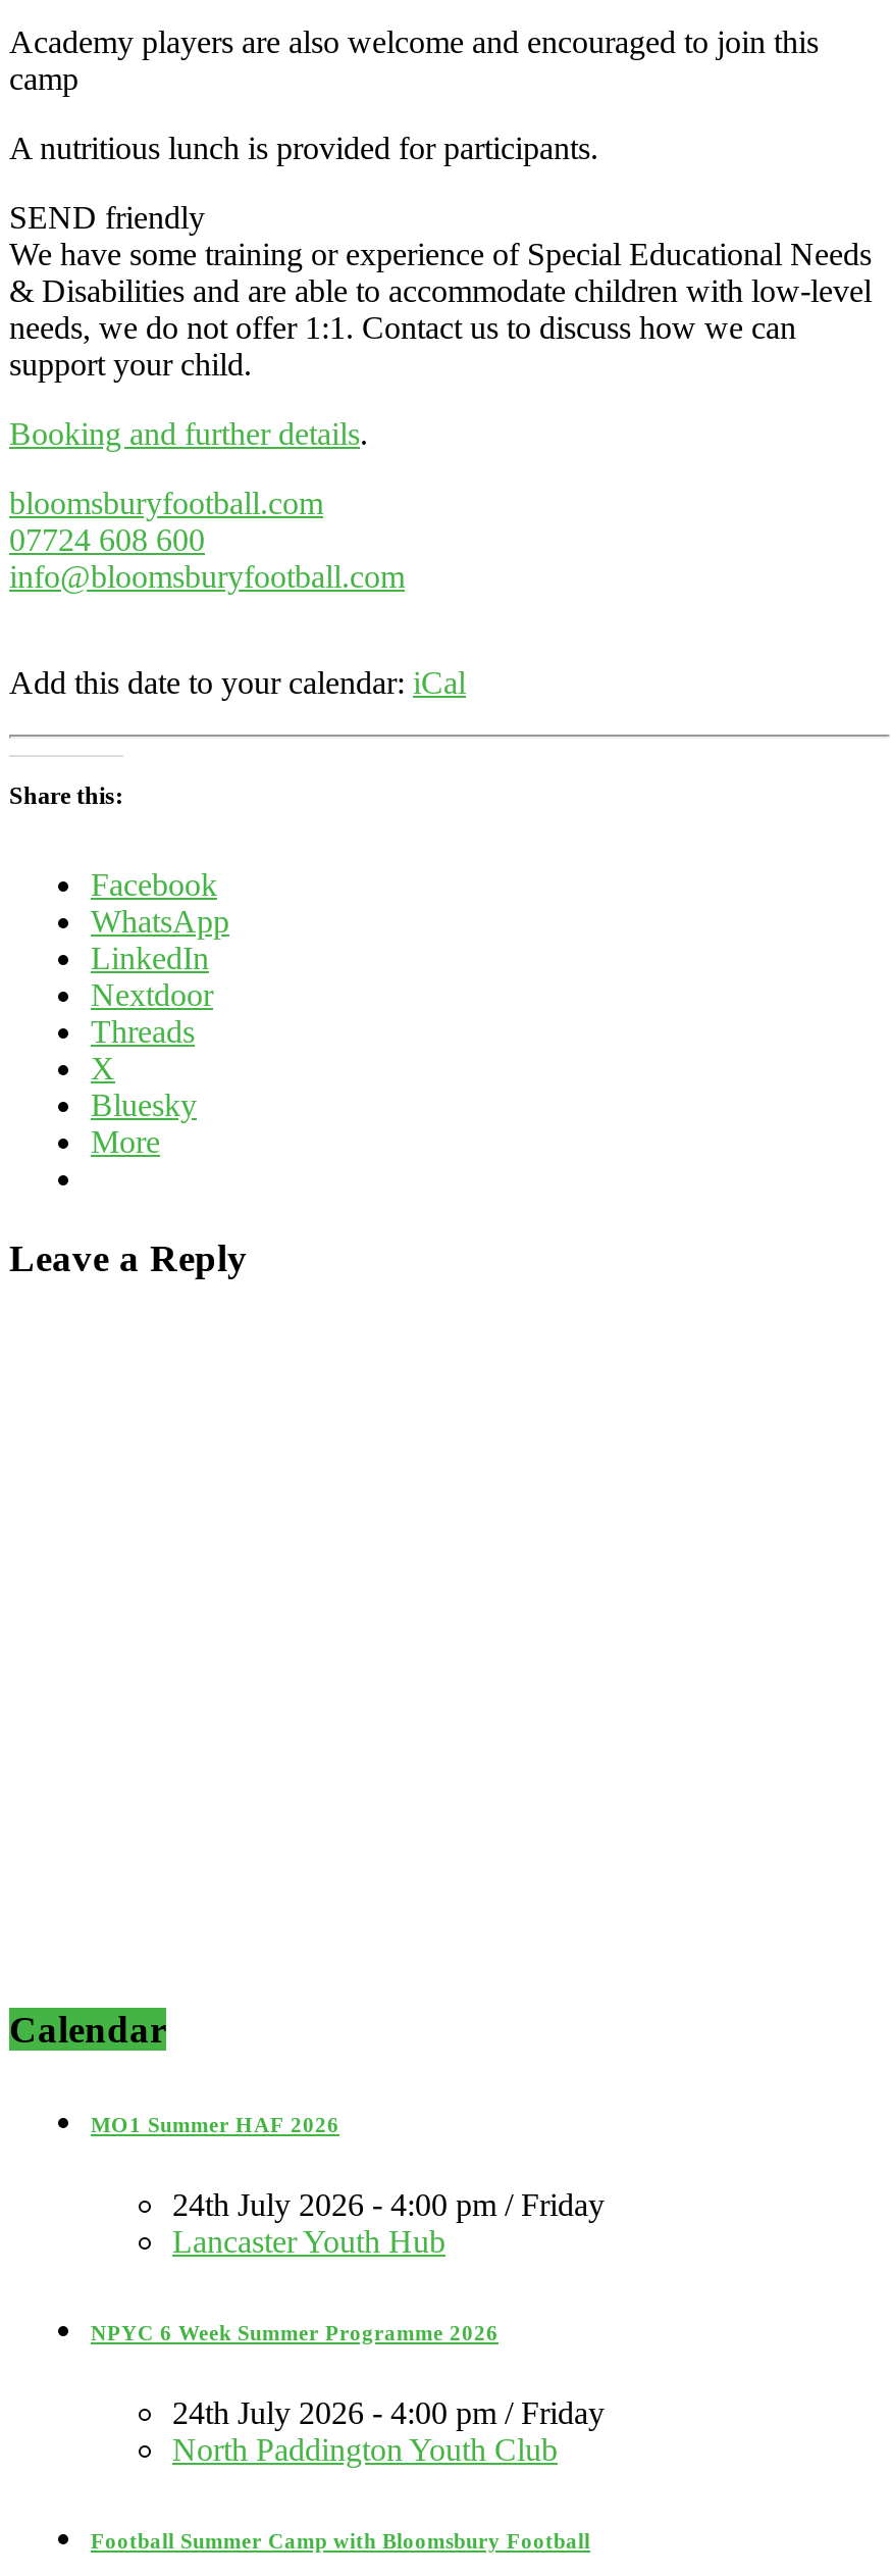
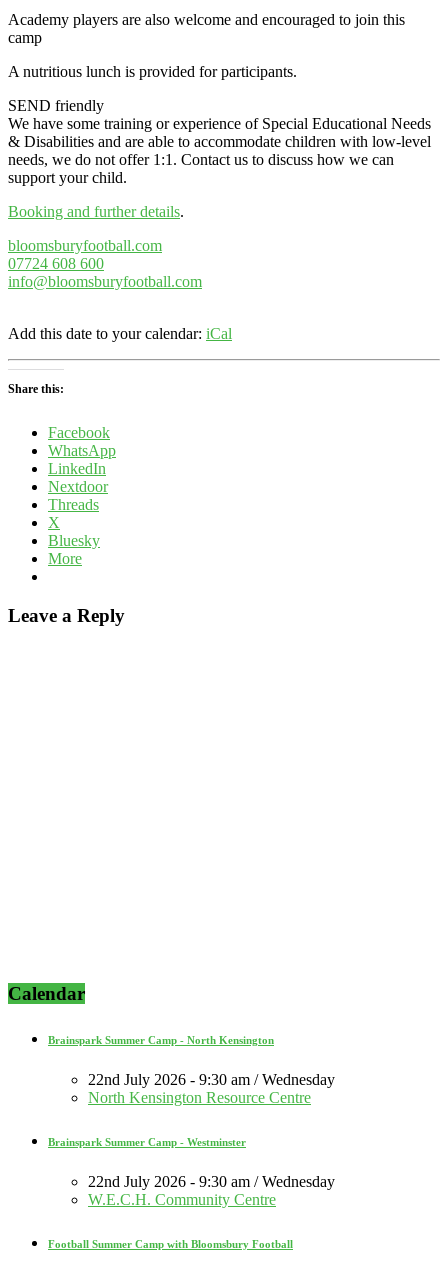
[91,2112,339,2136] MO1 Summer HAF 2026 -> [48,1034,274,1046] Brainspark Summer Camp - North Kensington
[172,2187,605,2259] 24th July 2026 - 4:00 pm / Friday | Lancaster Youth Hub -> [88,1071,335,1106] 22nd July 2026 - 9:30 am / Wednesday | North Kensington Resource Centre
[91,2320,499,2344] NPYC 6 Week Summer Programme 2026 -> [48,1136,246,1148] Brainspark Summer Camp - Westminster
[172,2395,605,2466] 24th July 2026 - 4:00 pm / Friday | North Paddington Youth Club -> [88,1173,335,1208] 22nd July 2026 - 9:30 am / Wednesday | W.E.C.H. Community Centre

